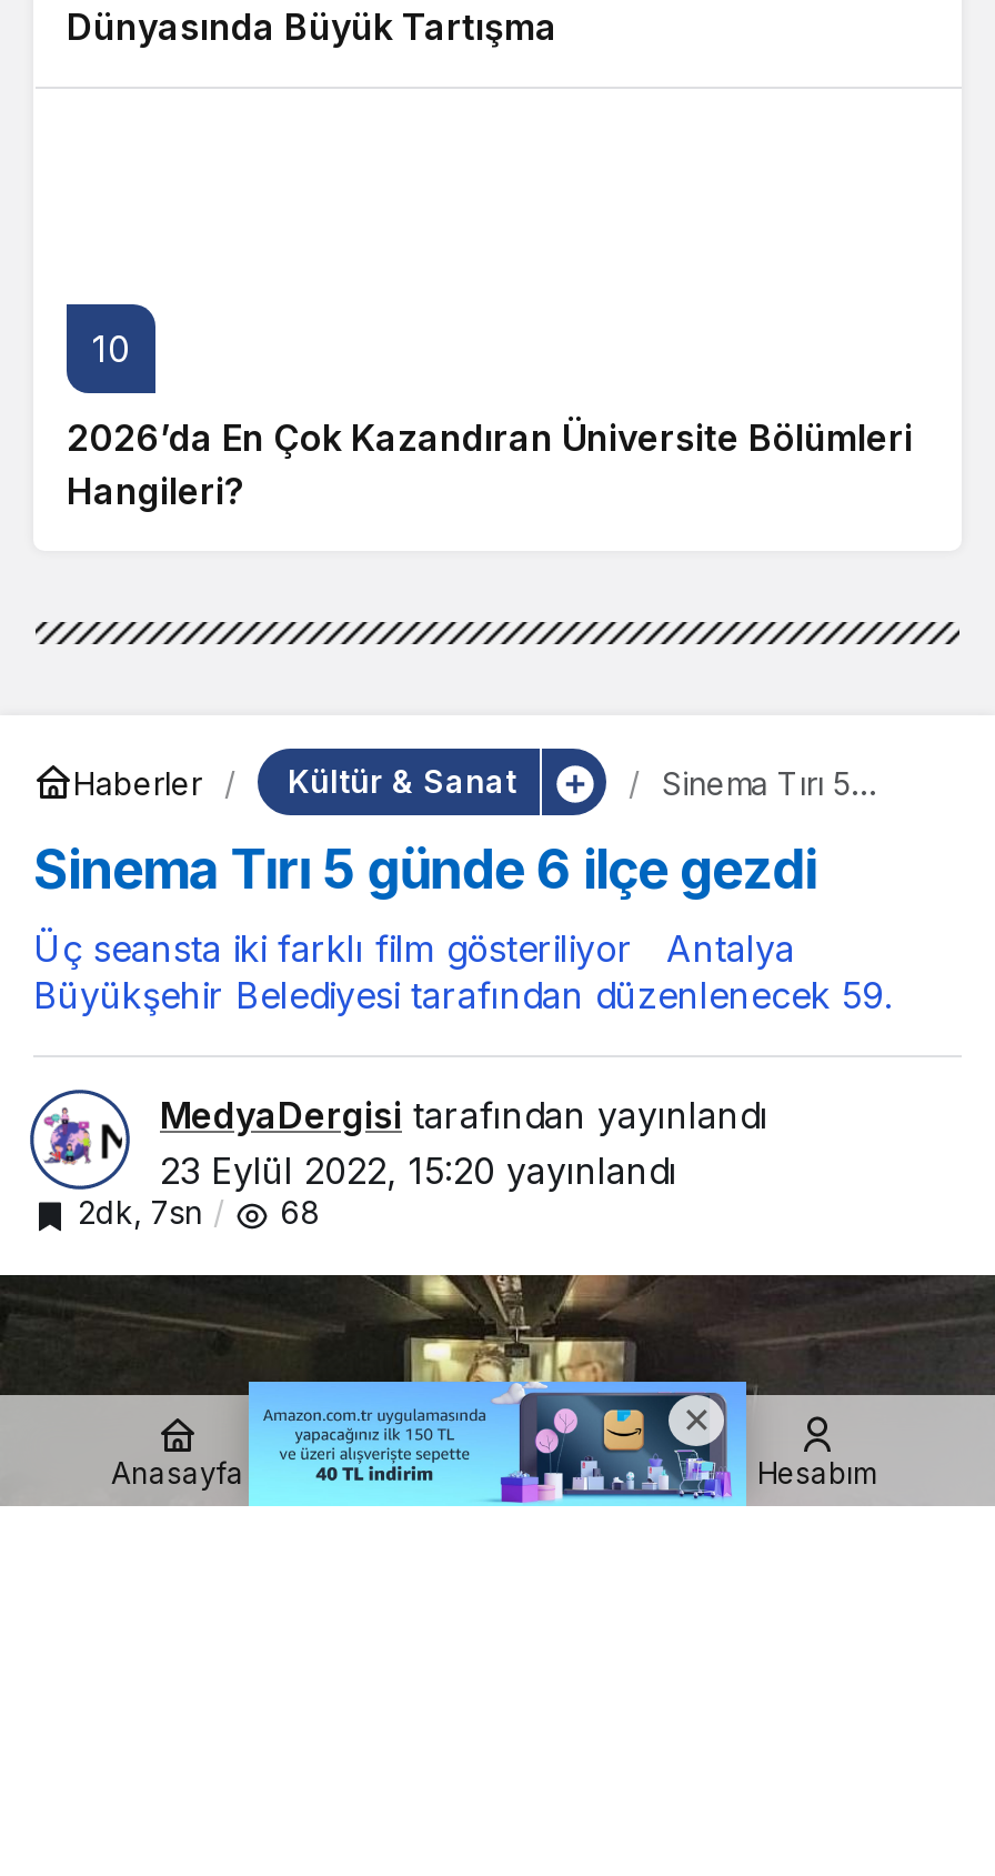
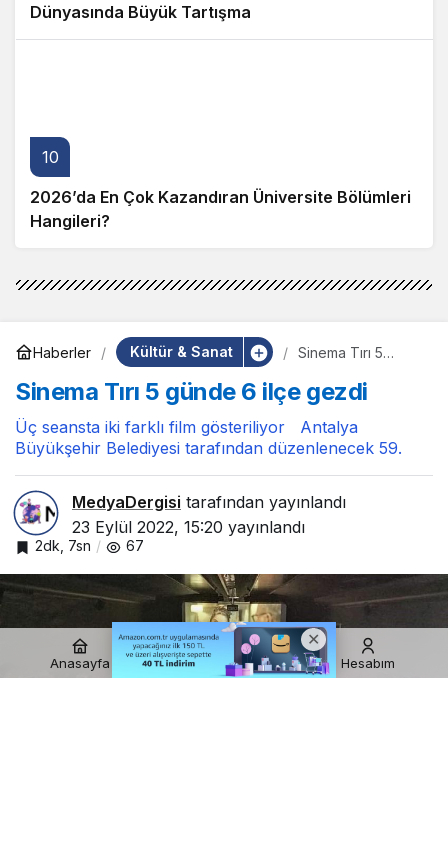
[280,1194,320,1232] 68 -> [126,537,144,554] 67

